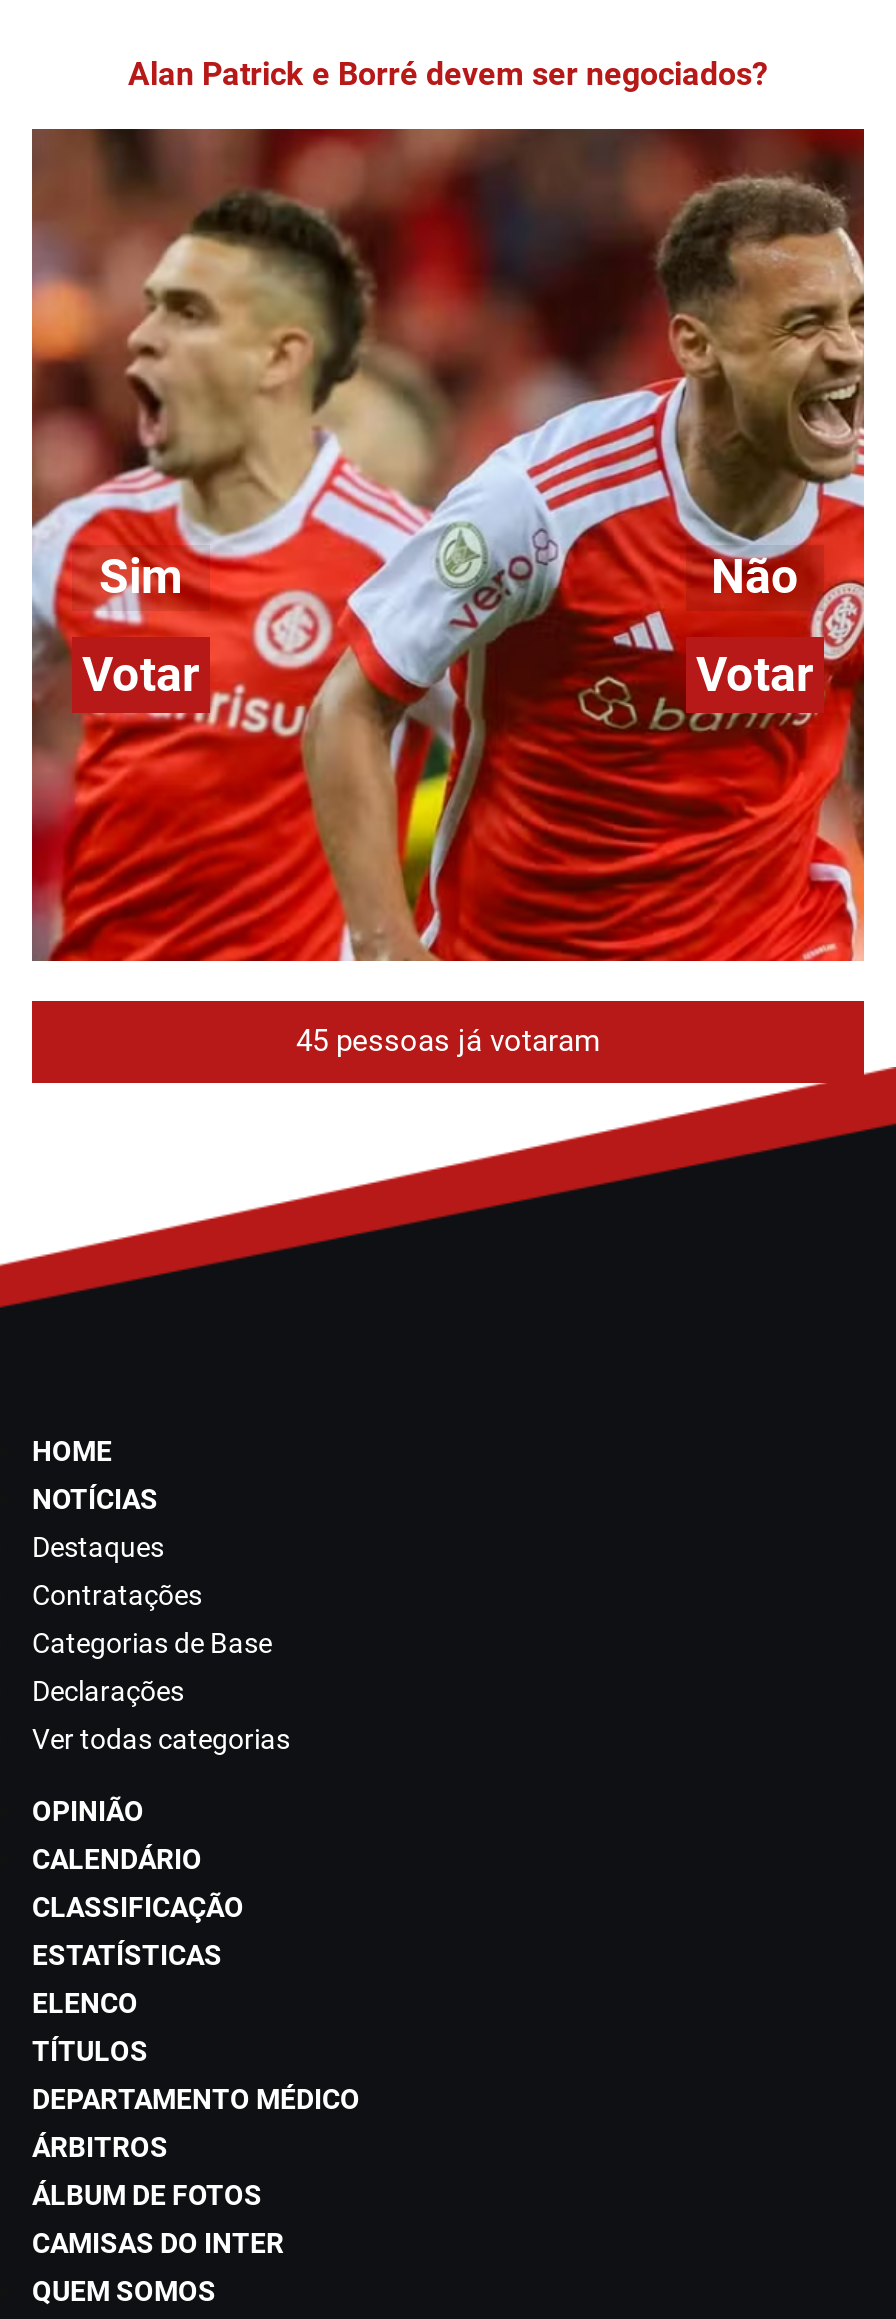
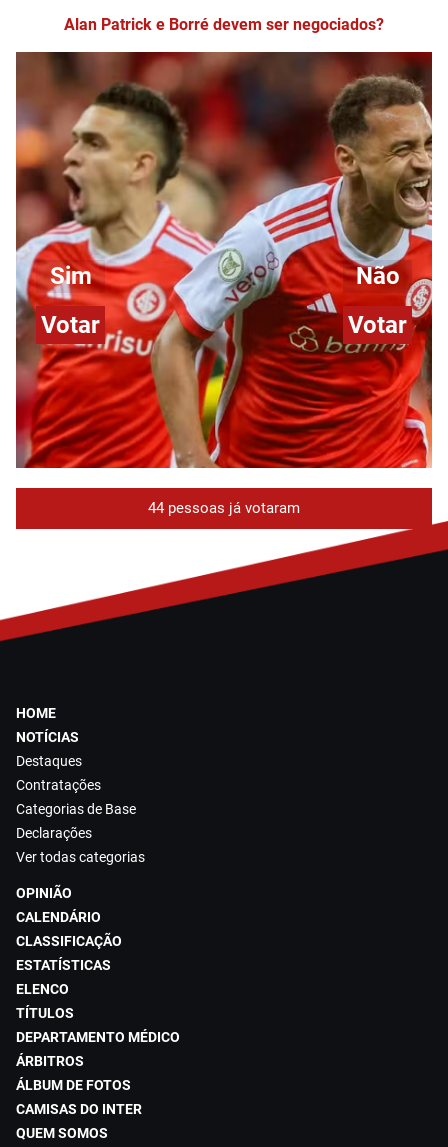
[296,1023,600,1059] 45 pessoas já votaram -> [148,499,300,517] 44 pessoas já votaram

